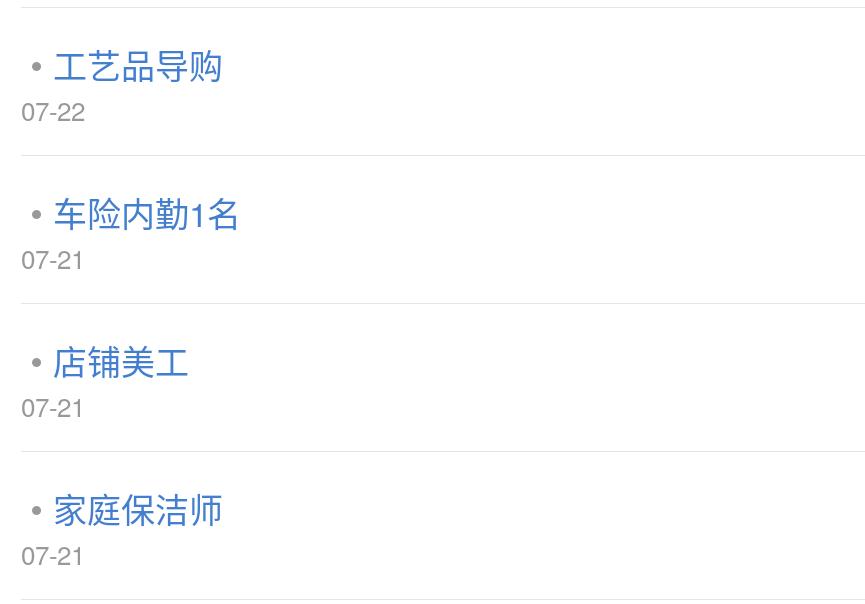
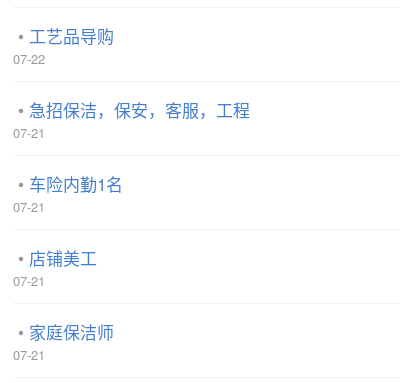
none -> [13,96,250,141] 急招保洁，保安，客服，工程 | 07-21

